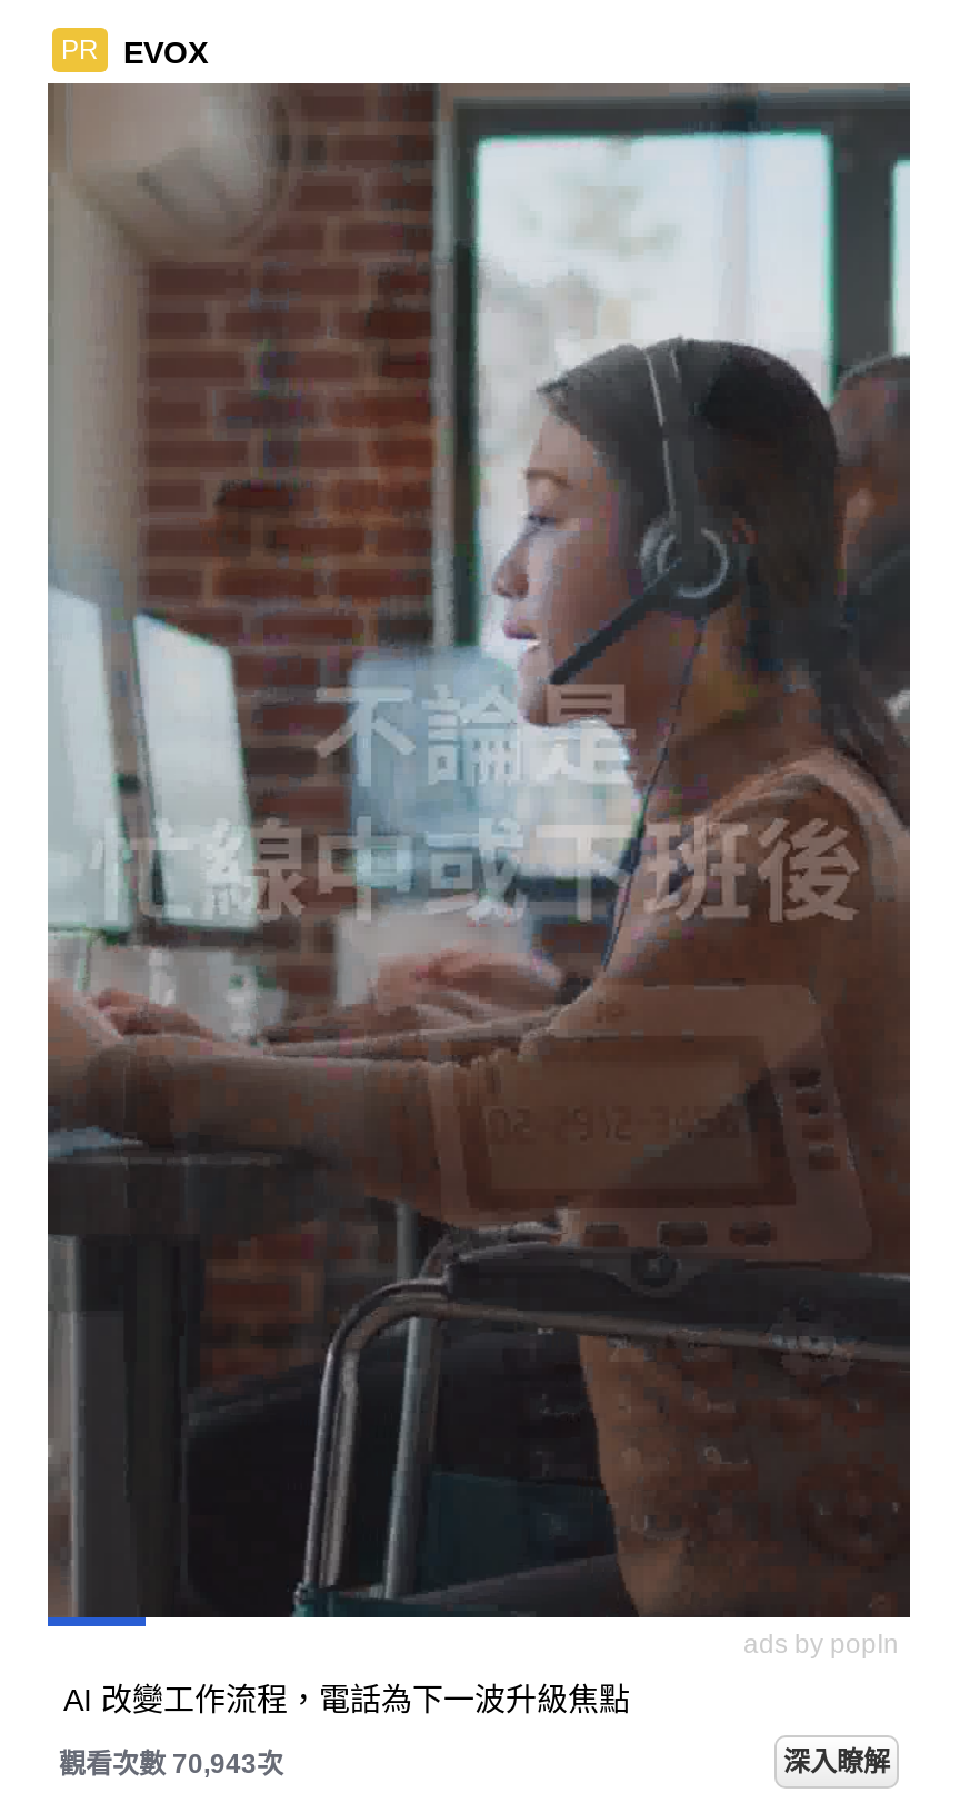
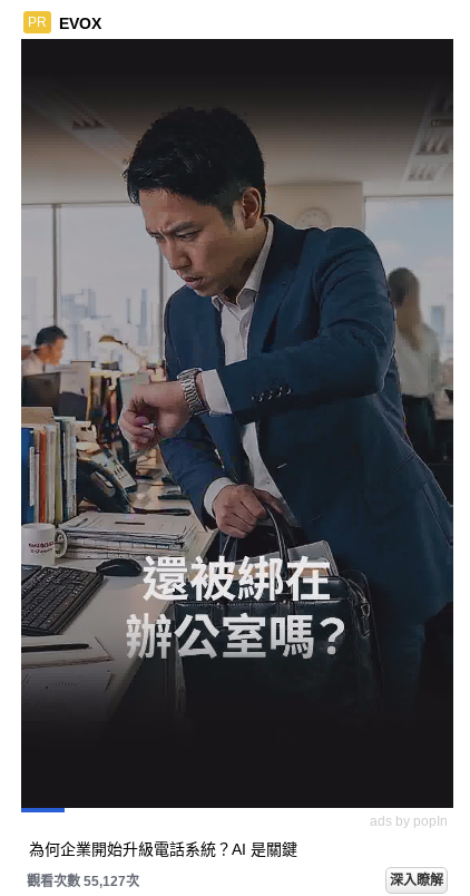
[46,81,912,1718] [image] | AI 改變工作流程，電話為下一波升級焦點 -> [20,38,454,858] [image] | 為何企業開始升級電話系統？AI 是關鍵
[59,1749,283,1780] 觀看次數 70,943次 -> [27,874,139,890] 觀看次數 55,127次

